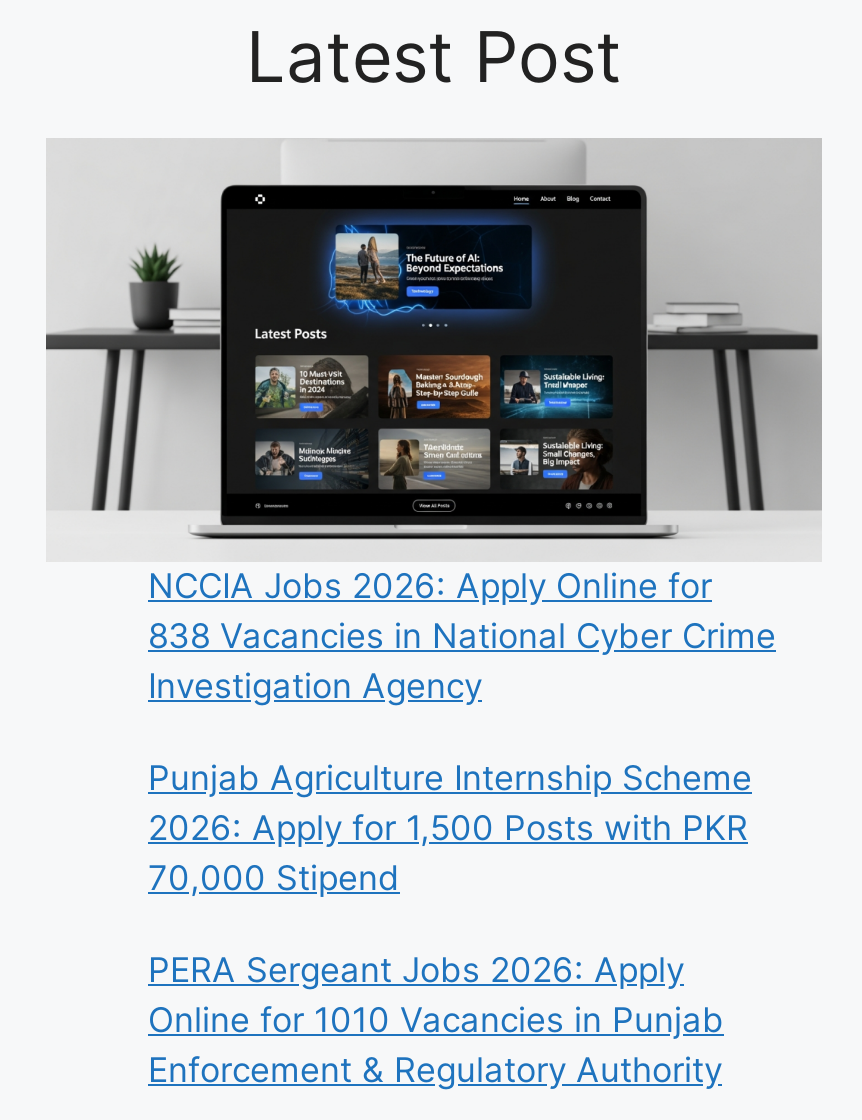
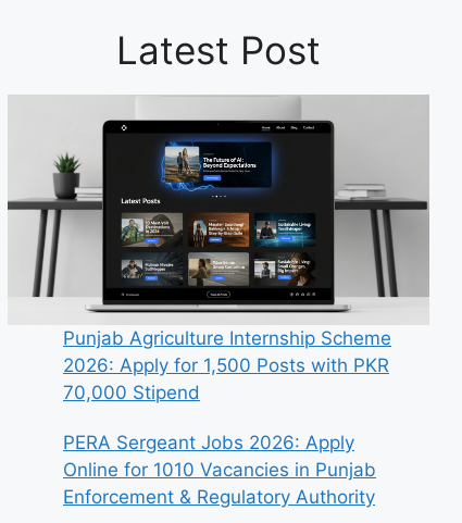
[148,565,776,705] NCCIA Jobs 2026: Apply Online for | 838 Vacancies in National Cyber Crime | Investigation Agency -> none

